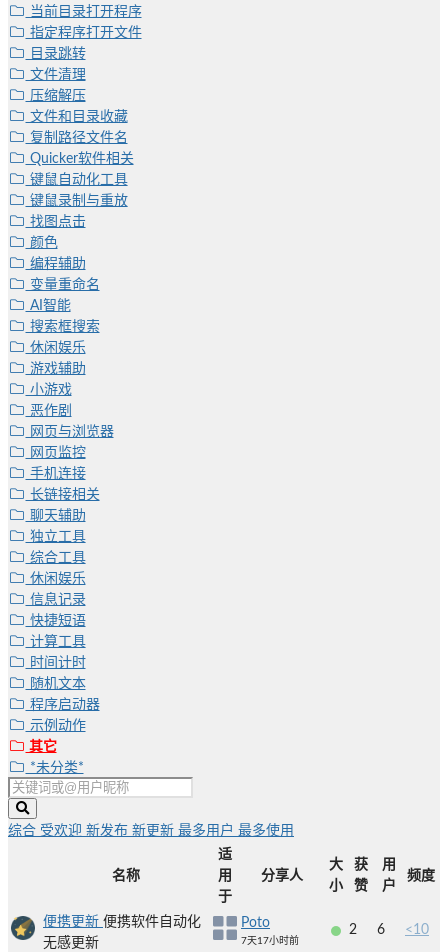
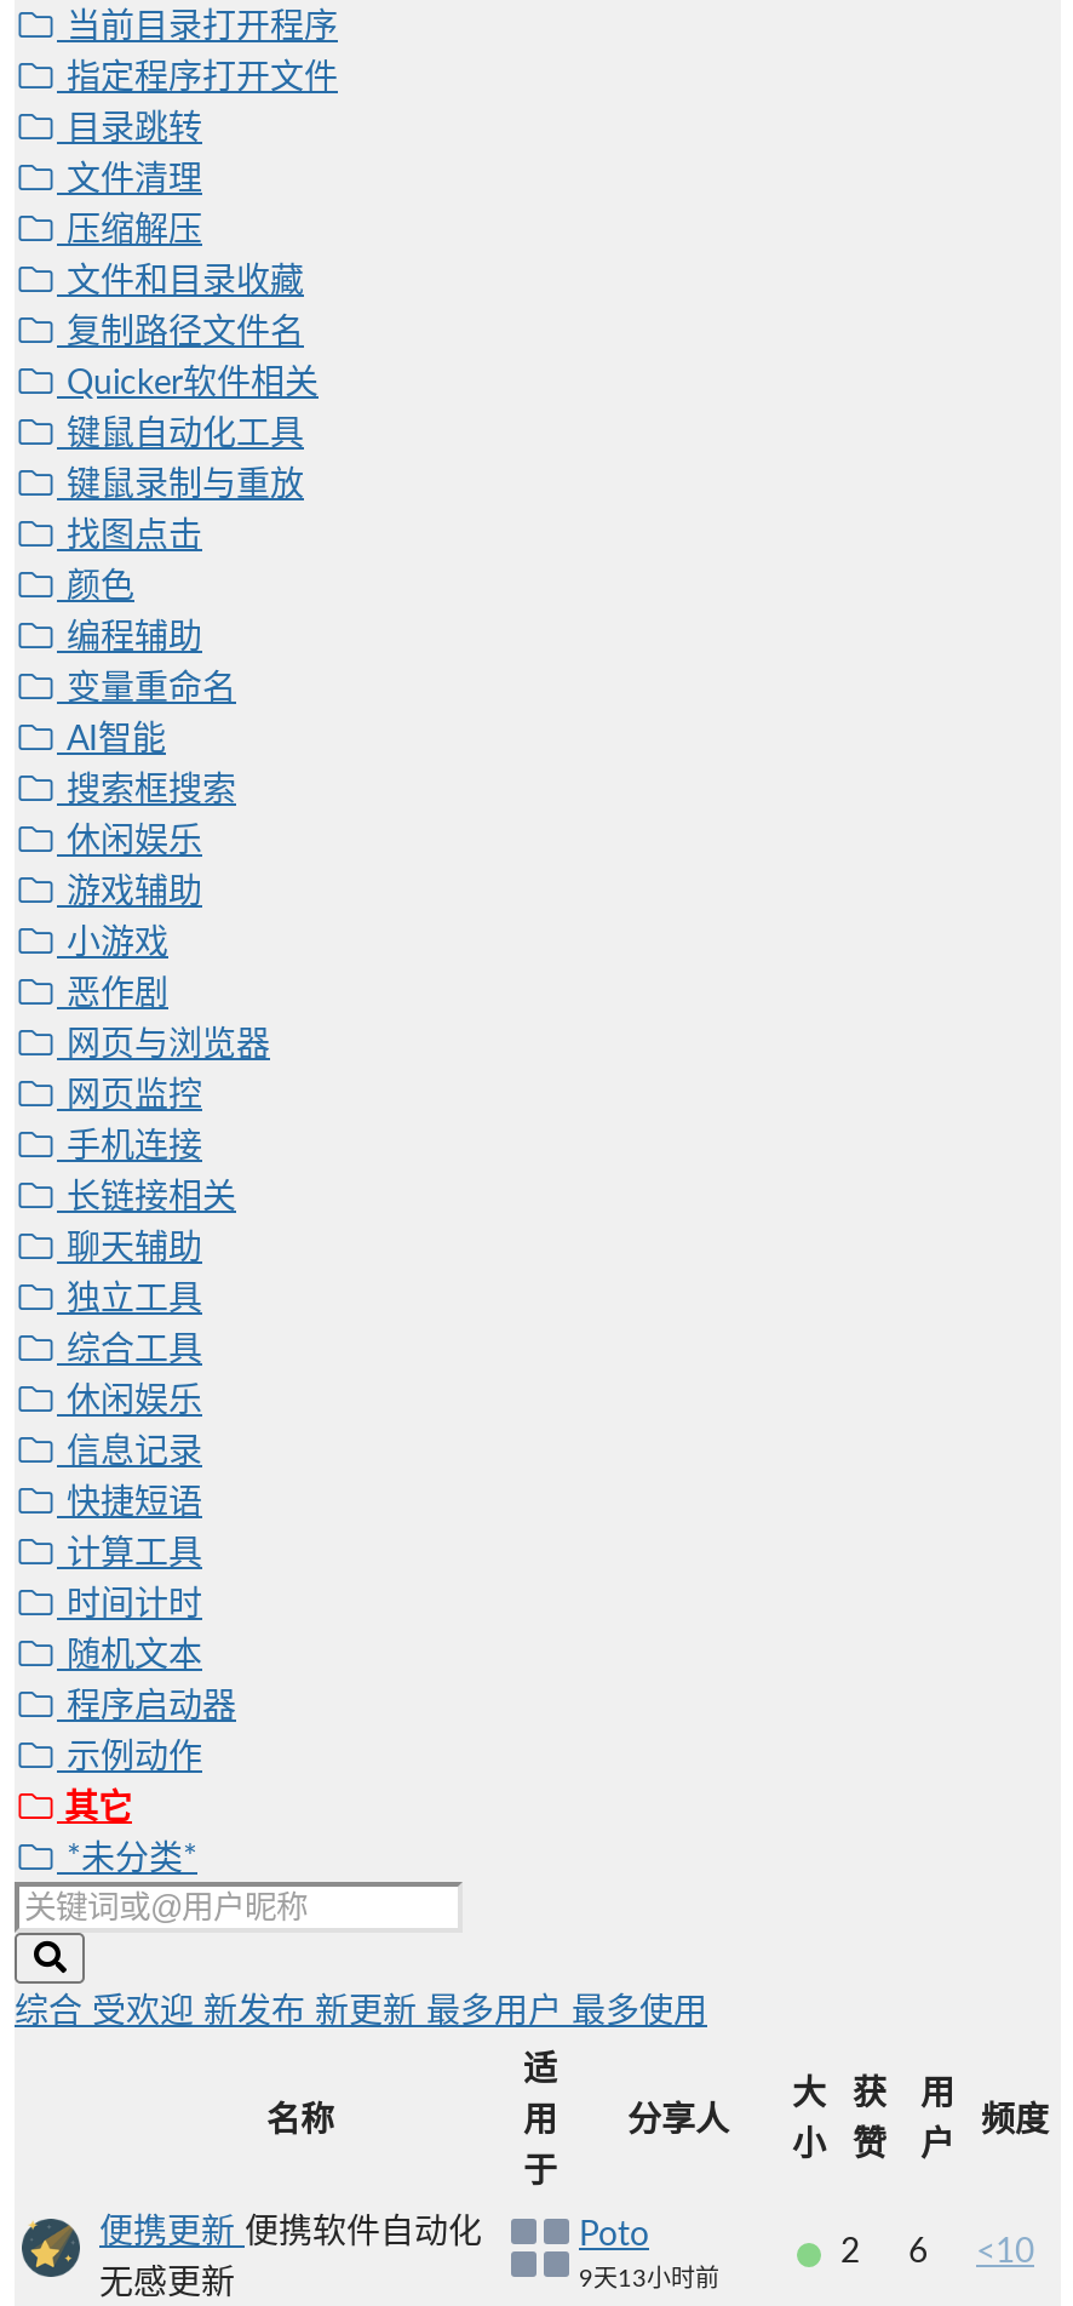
[241,936,299,946] 7天17小时前 -> [579,2267,719,2291] 9天13小时前

